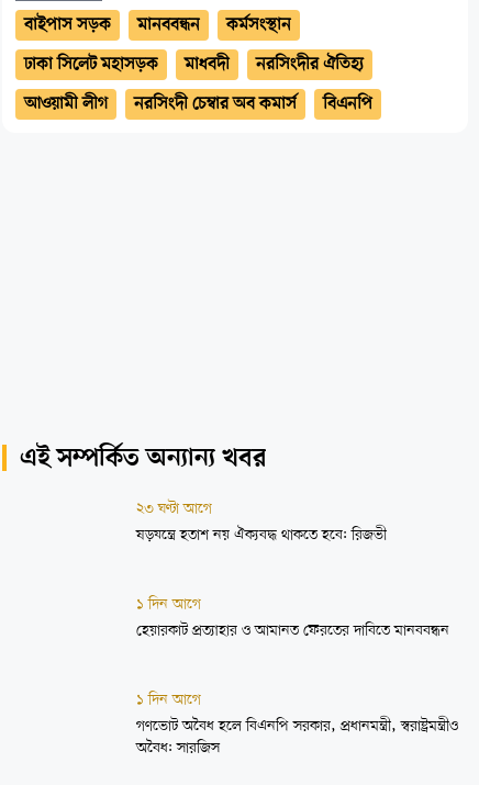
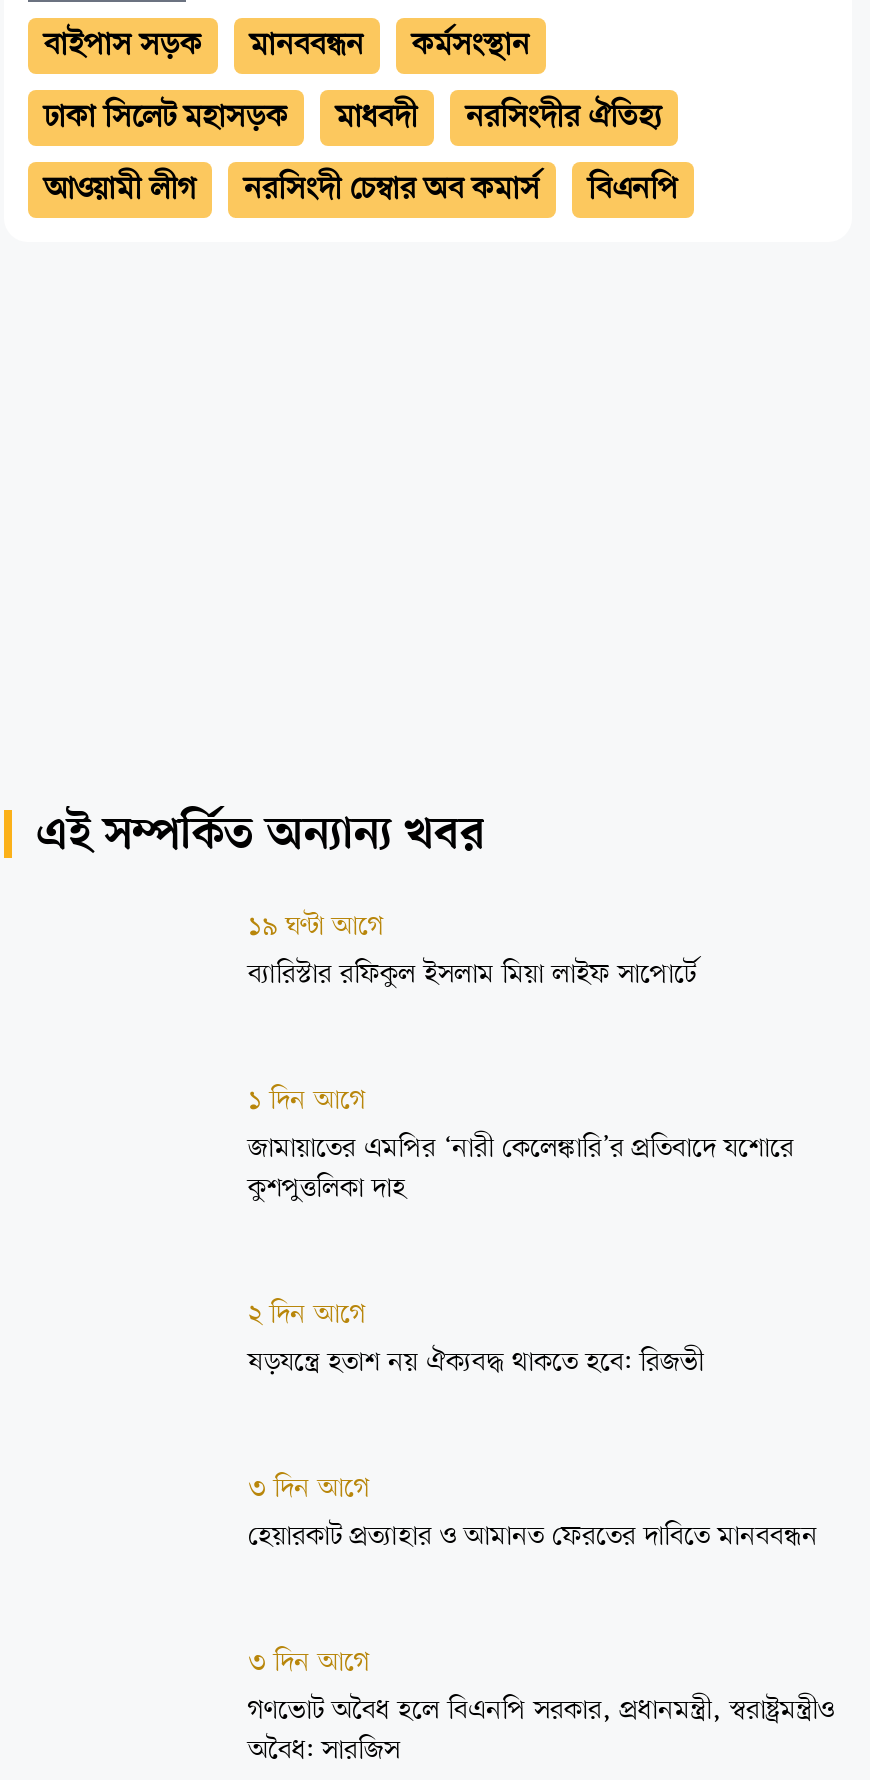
[136,498,212,519] ২৩ ঘণ্টা আগে -> [248,908,794,1334] ১৯ ঘণ্টা আগে | ব্যারিস্টার রফিকুল ইসলাম মিয়া লাইফ সাপোর্টে | ১ দিন আগে | জামায়াতের এমপির ‘নারী কেলেঙ্কারি’র প্রতিবাদে যশোরে | কুশপুত্তলিকা দাহ | ২ দিন আগে
[136,594,201,615] ১ দিন আগে -> [248,1470,370,1508] ৩ দিন আগে
[136,689,201,710] ১ দিন আগে -> [248,1644,370,1682] ৩ দিন আগে

